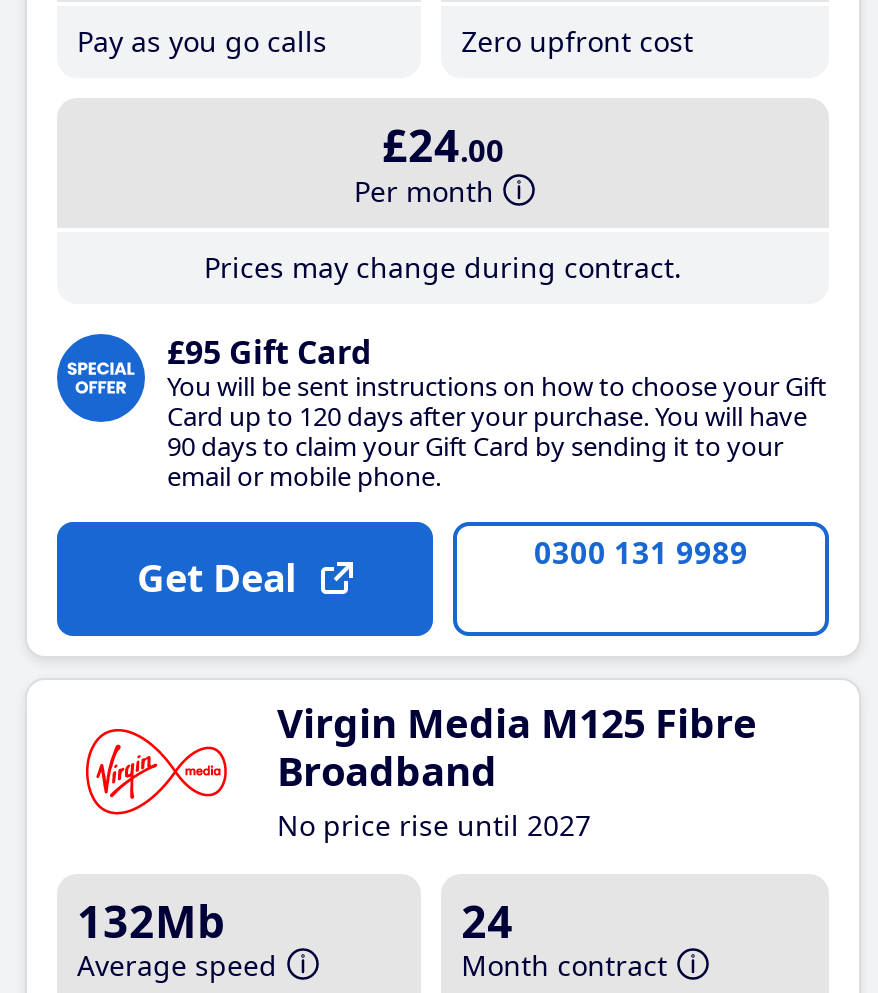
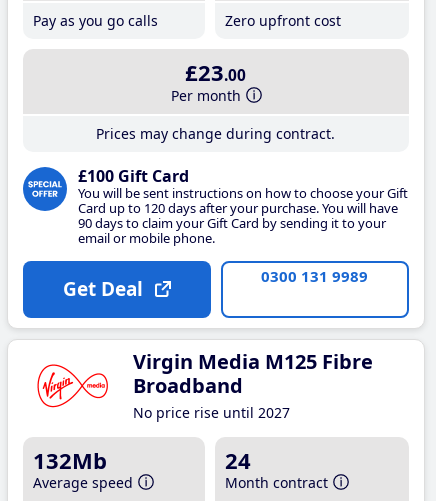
[382,114,504,174] £24.00 -> [185,57,246,87] £23.00
[167,329,371,373] £95 Gift Card -> [78,164,189,186] £100 Gift Card

